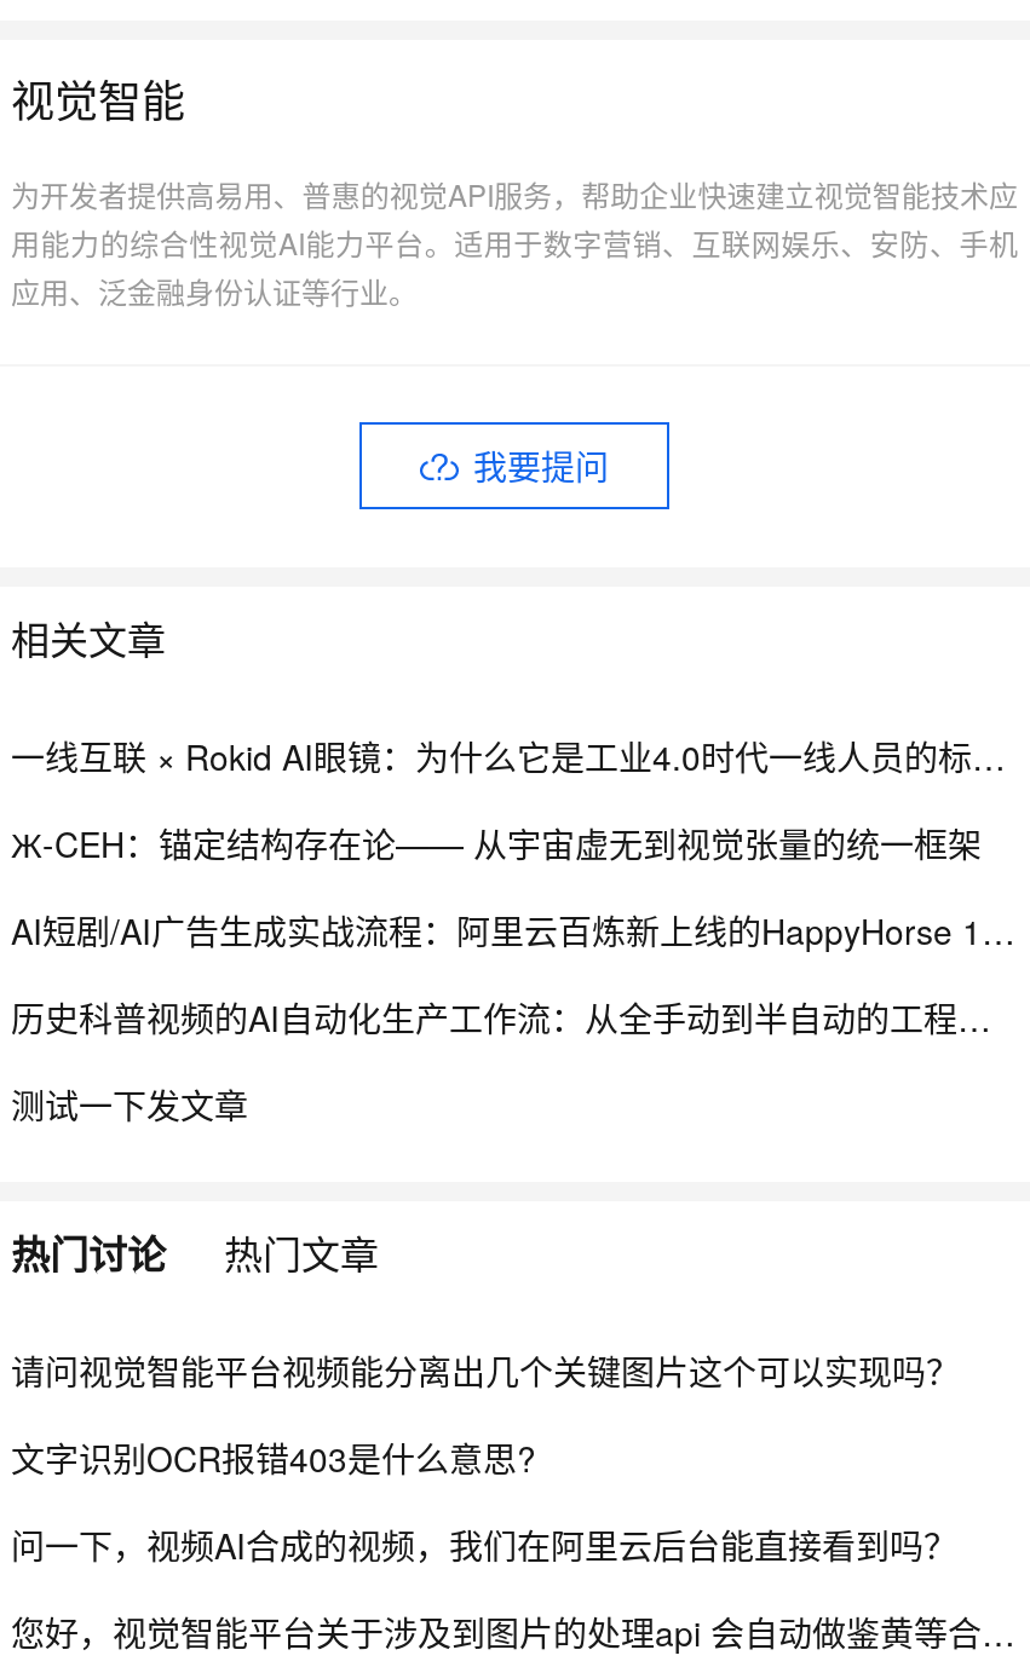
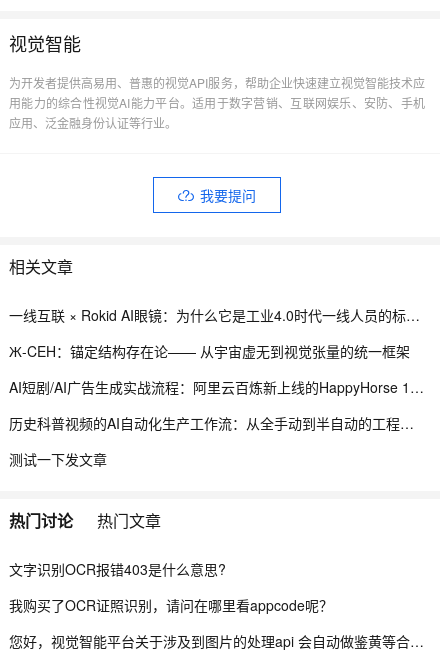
[11,1346,960,1395] 请问视觉智能平台视频能分离出几个关键图片这个可以实现吗？ -> none
[11,1521,957,1569] 问一下，视频AI合成的视频，我们在阿里云后台能直接看到吗？ -> [9,595,333,615] 我购买了OCR证照识别，请问在哪里看appcode呢？

